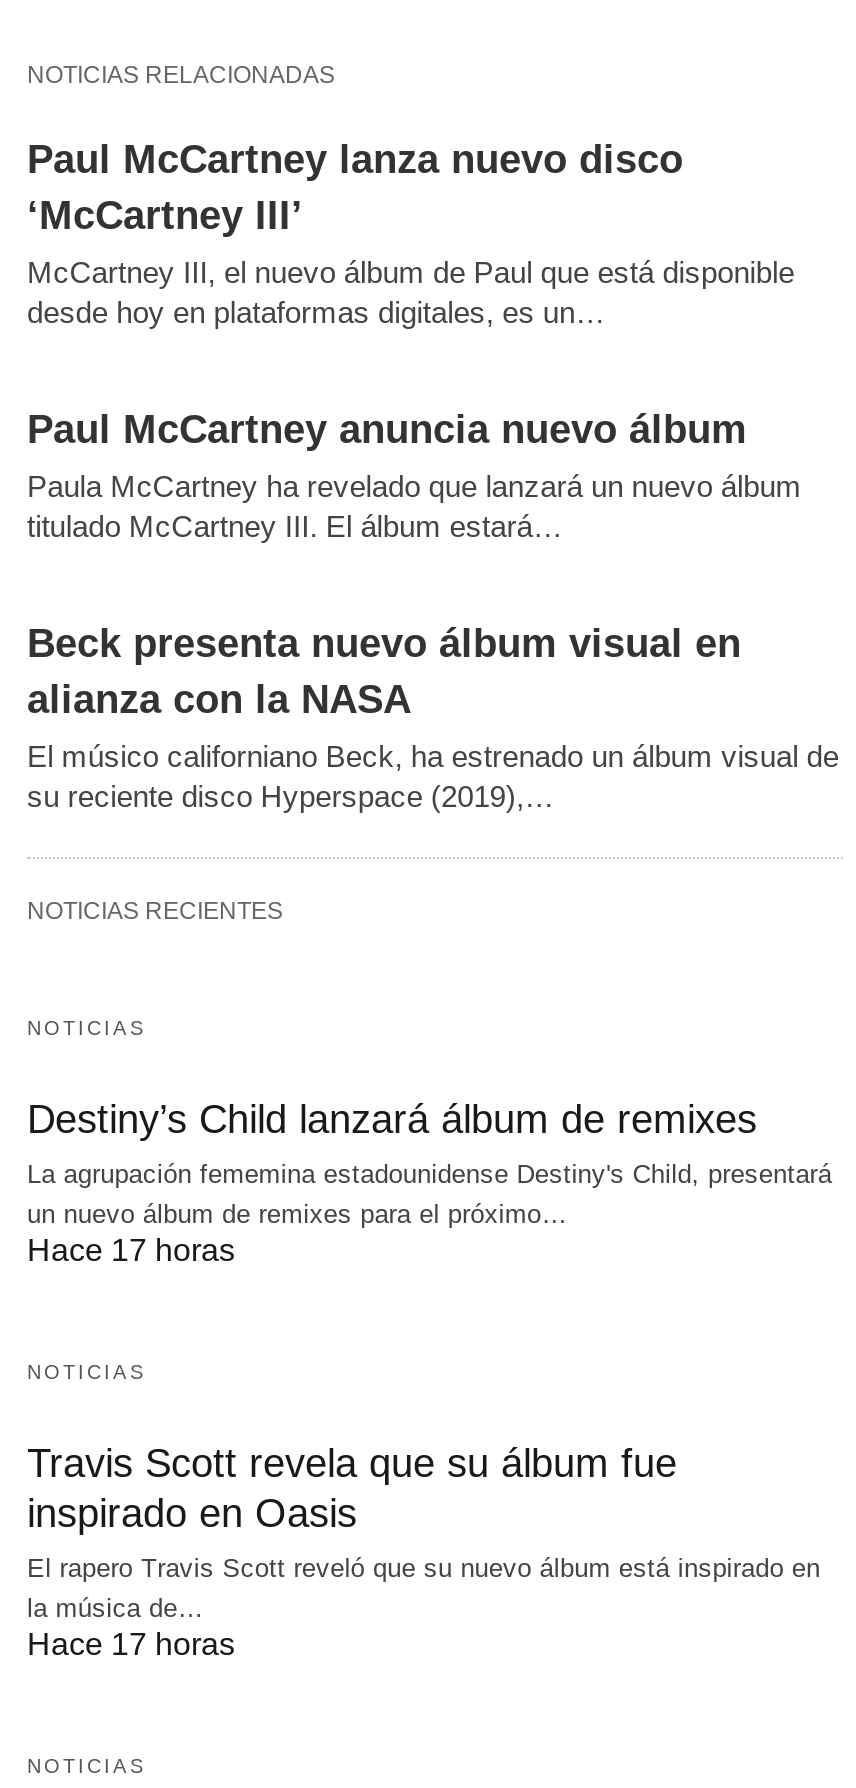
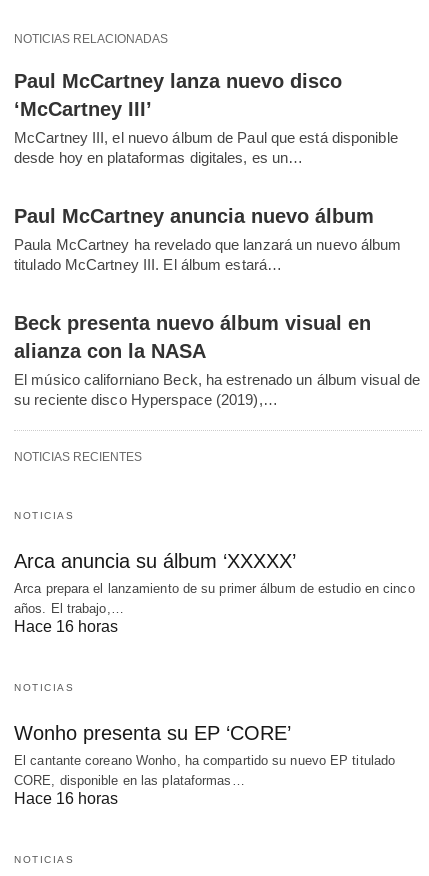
[27,1098,832,1268] Destiny’s Child lanzará álbum de remixes | La agrupación fememina estadounidense Destiny's Child, presentará | un nuevo álbum de remixes para el próximo… | Hace 17 horas -> [14,550,415,635] Arca anuncia su álbum ‘XXXXX’ | Arca prepara el lanzamiento de su primer álbum de estudio en cinco | años. El trabajo,… | Hace 16 horas
[27,1442,820,1662] Travis Scott revela que su álbum fue | inspirado en Oasis | El rapero Travis Scott reveló que su nuevo álbum está inspirado en | la música de… | Hace 17 horas -> [14,722,395,807] Wonho presenta su EP ‘CORE’ | El cantante coreano Wonho, ha compartido su nuevo EP titulado | CORE, disponible en las plataformas… | Hace 16 horas

